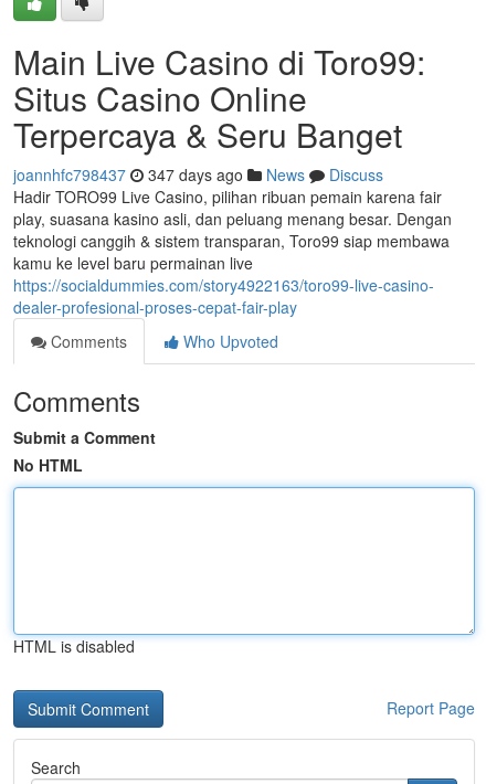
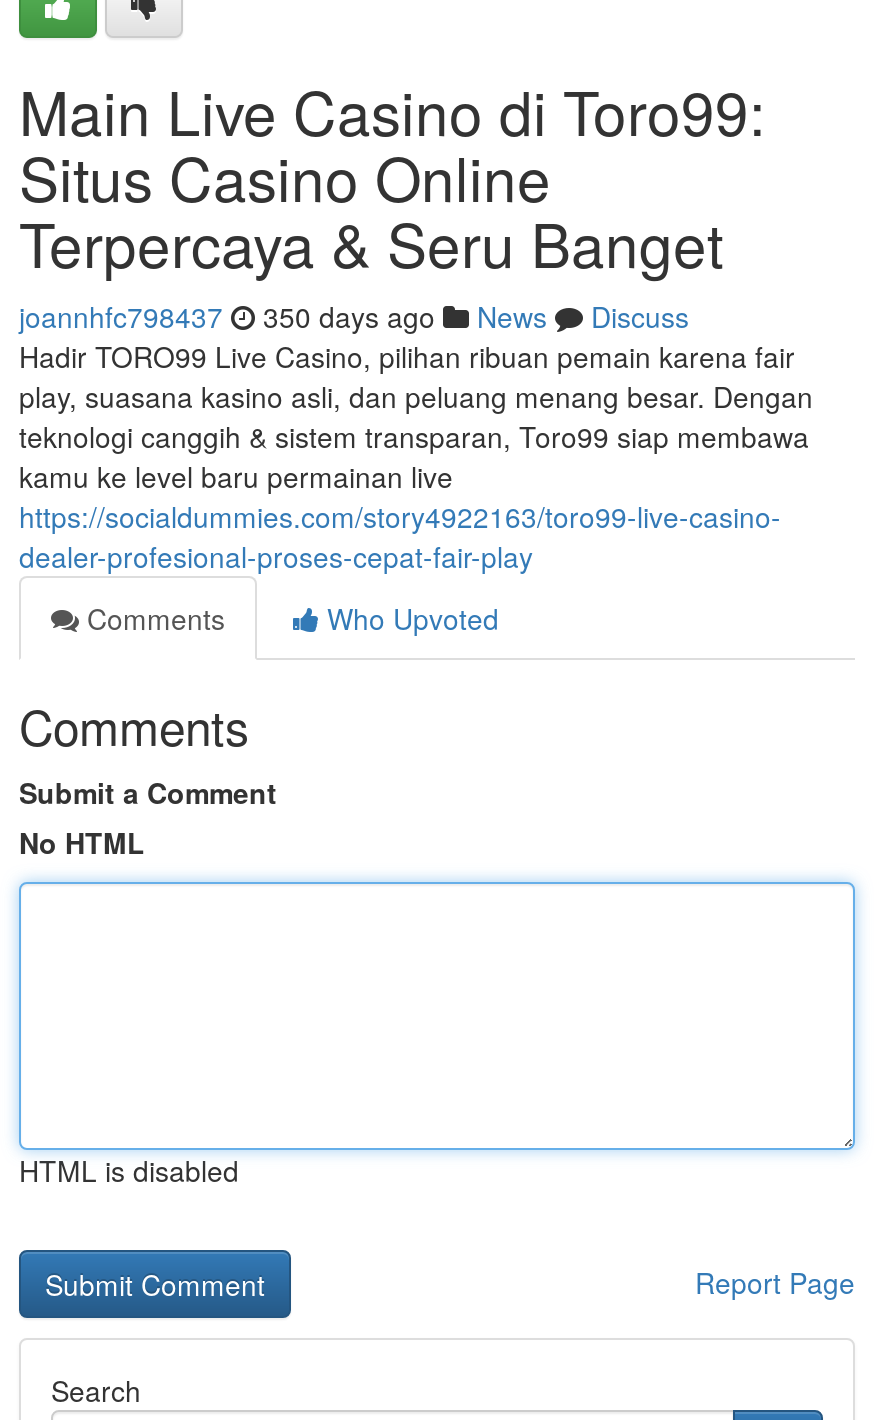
[13,163,383,186] joannhfc798437 347 days ago News Discuss -> [19,296,689,336] joannhfc798437 350 days ago News Discuss

